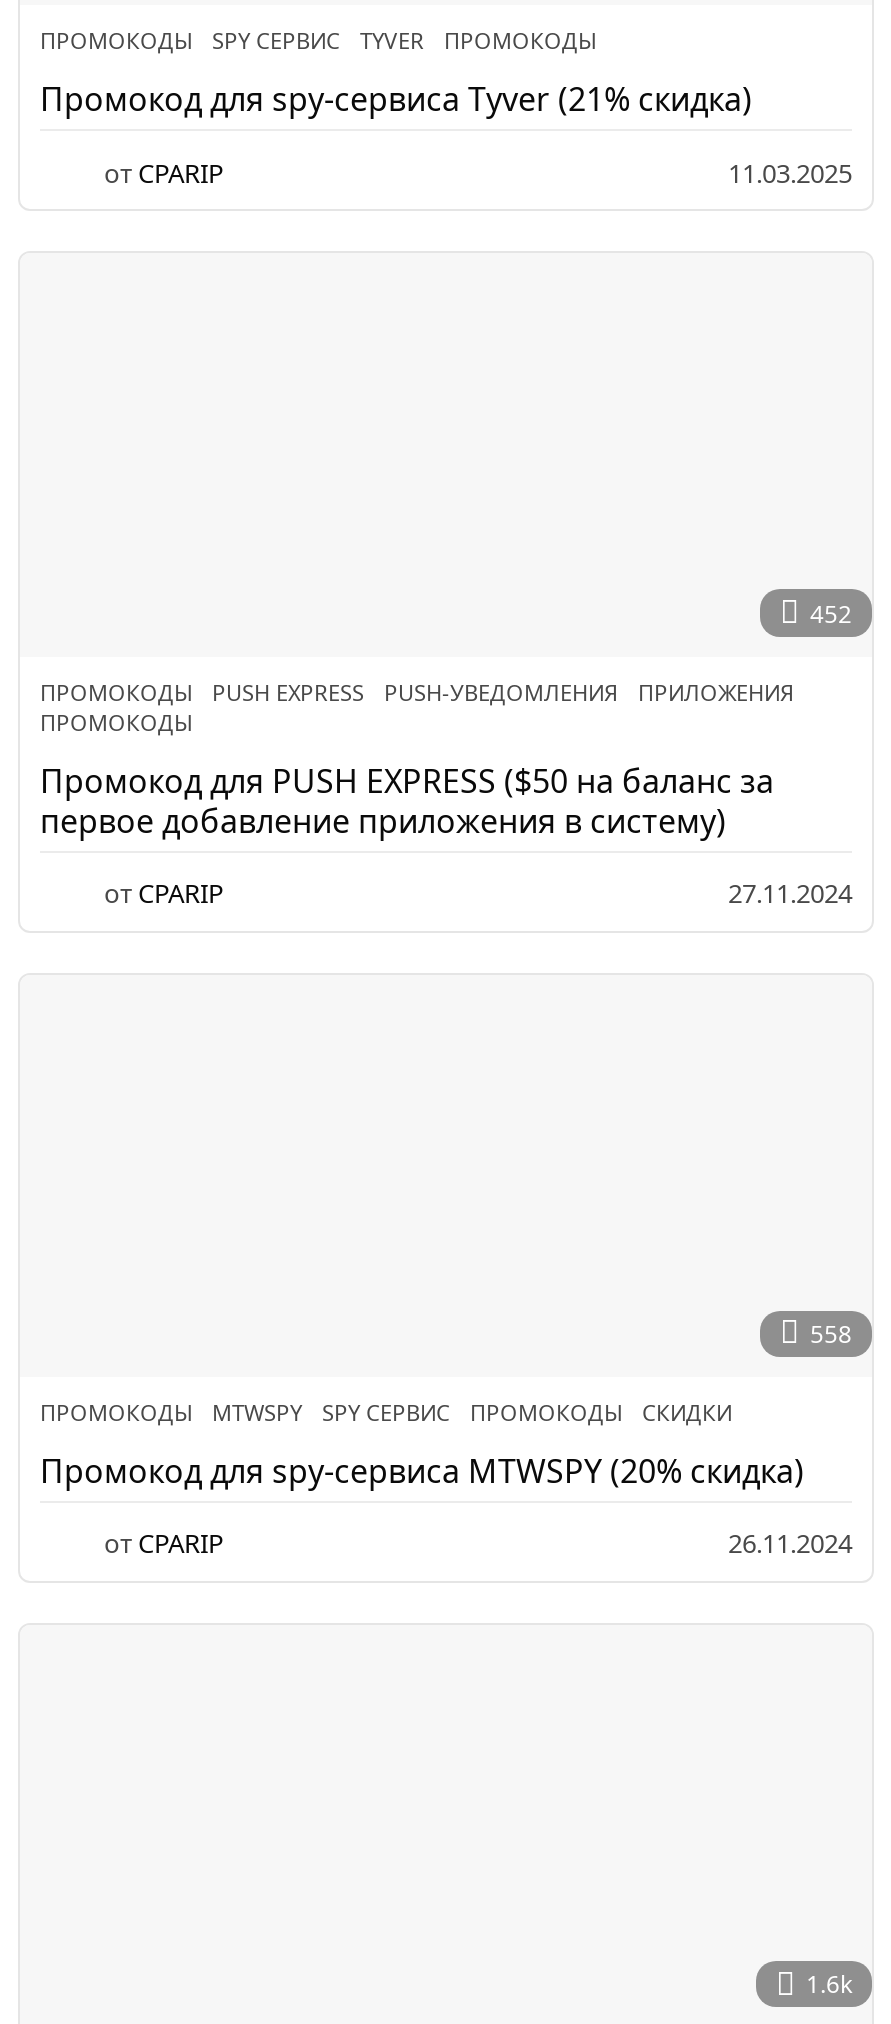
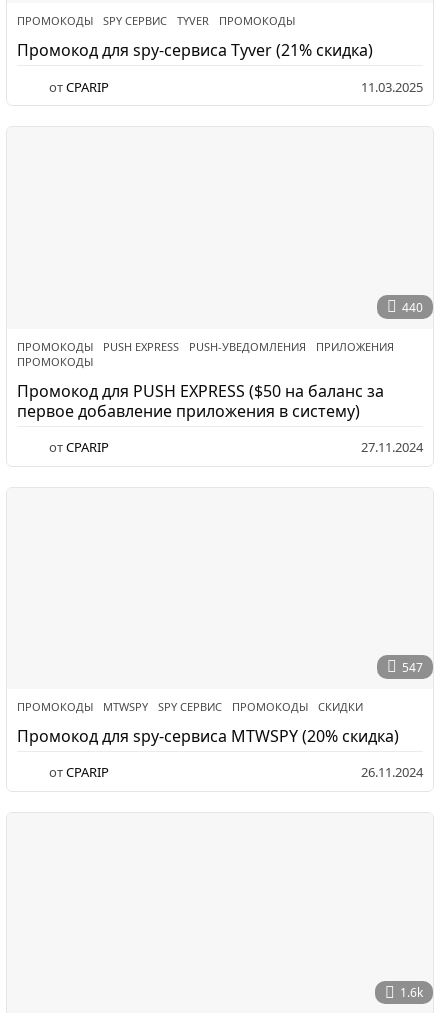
[810,596,852,630] 452 -> [402,298,423,315] 440
[810,1316,852,1350] 558 -> [402,659,423,676] 547

